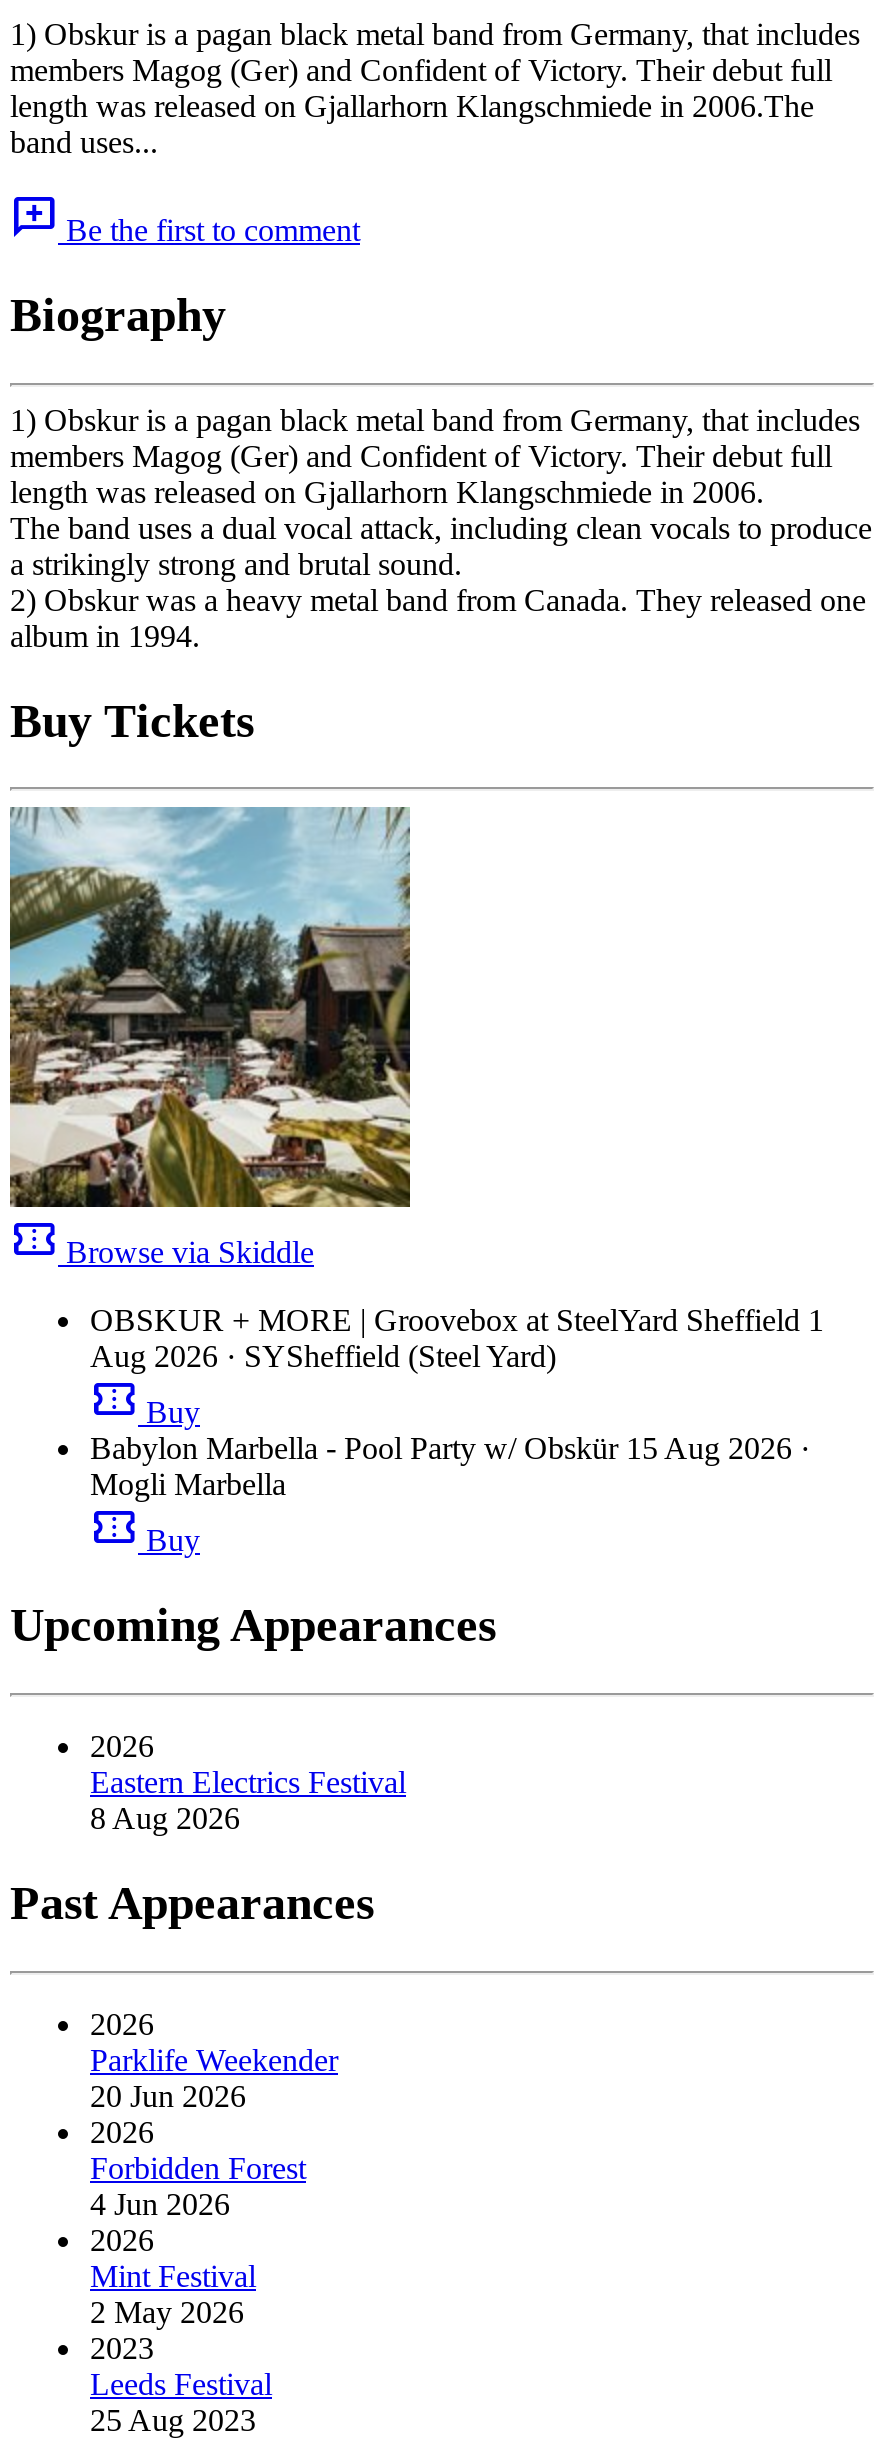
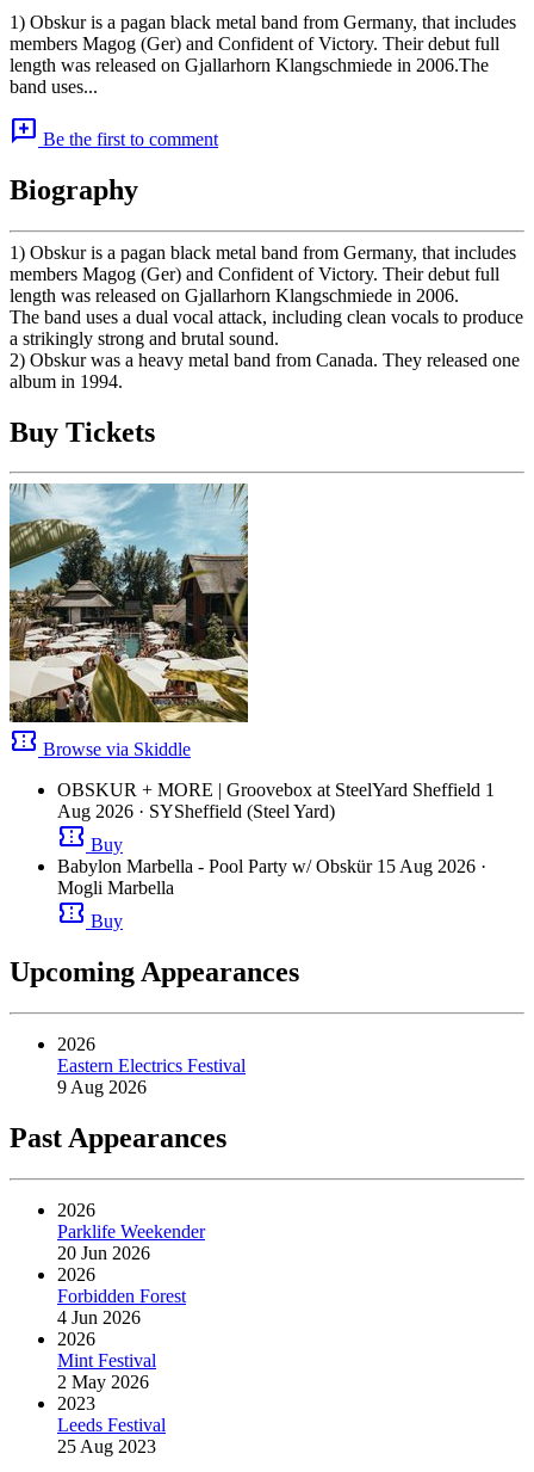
[90,1801,240,1835] 8 Aug 2026 -> [57,1077,147,1097] 9 Aug 2026

